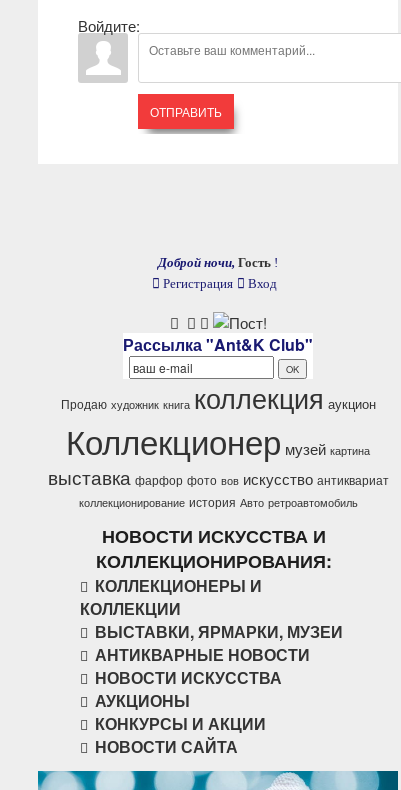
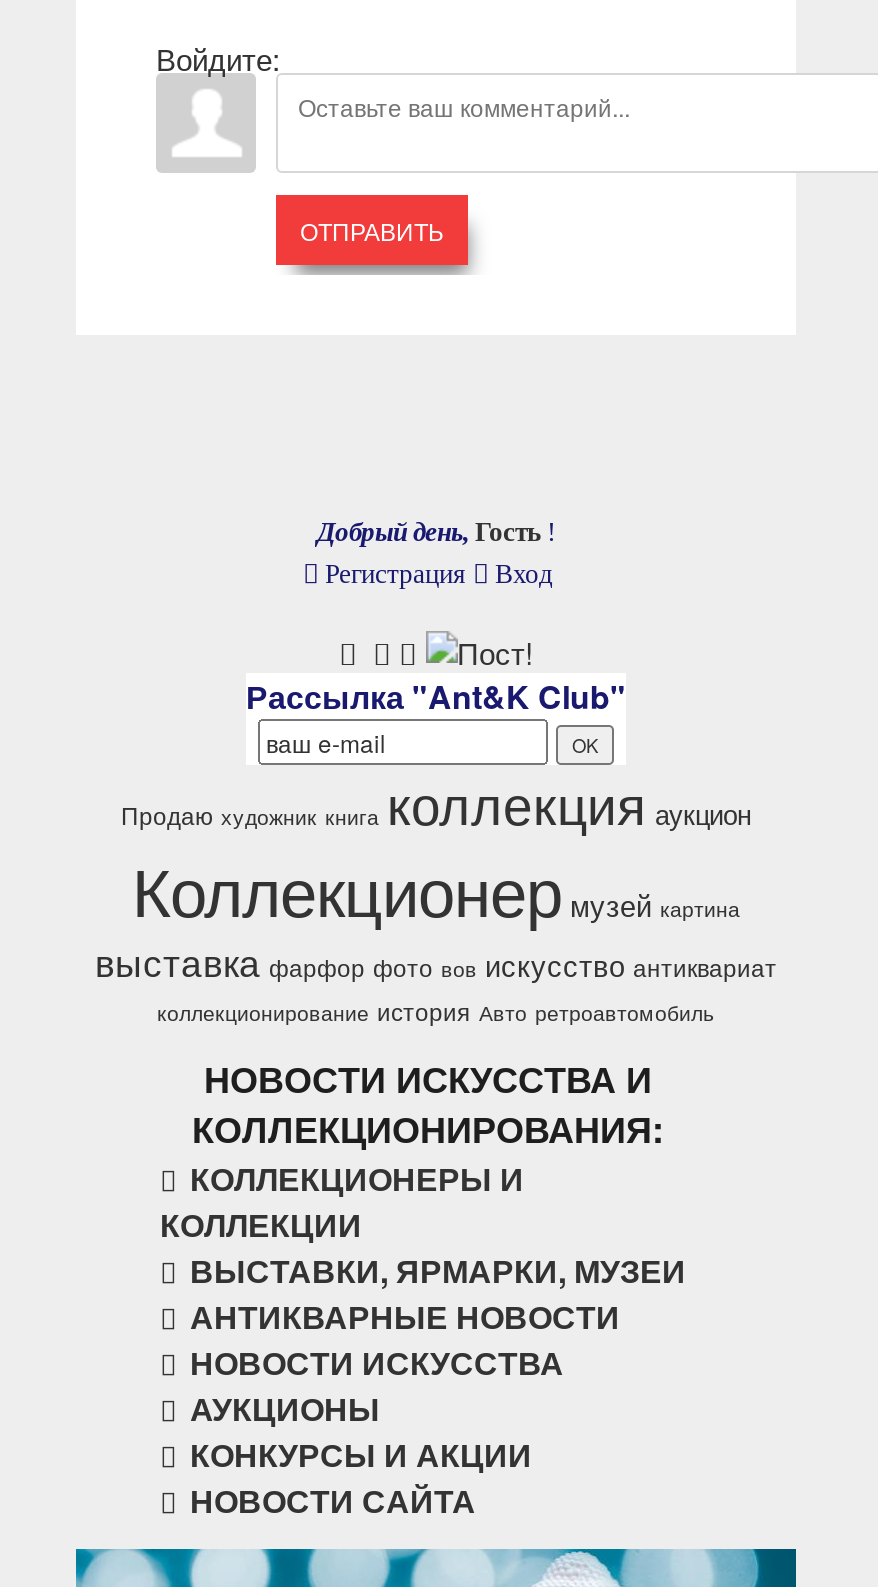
[158,255,278,270] Доброй ночи, Гость ! -> [317,517,555,547] Добрый день, Гость !

